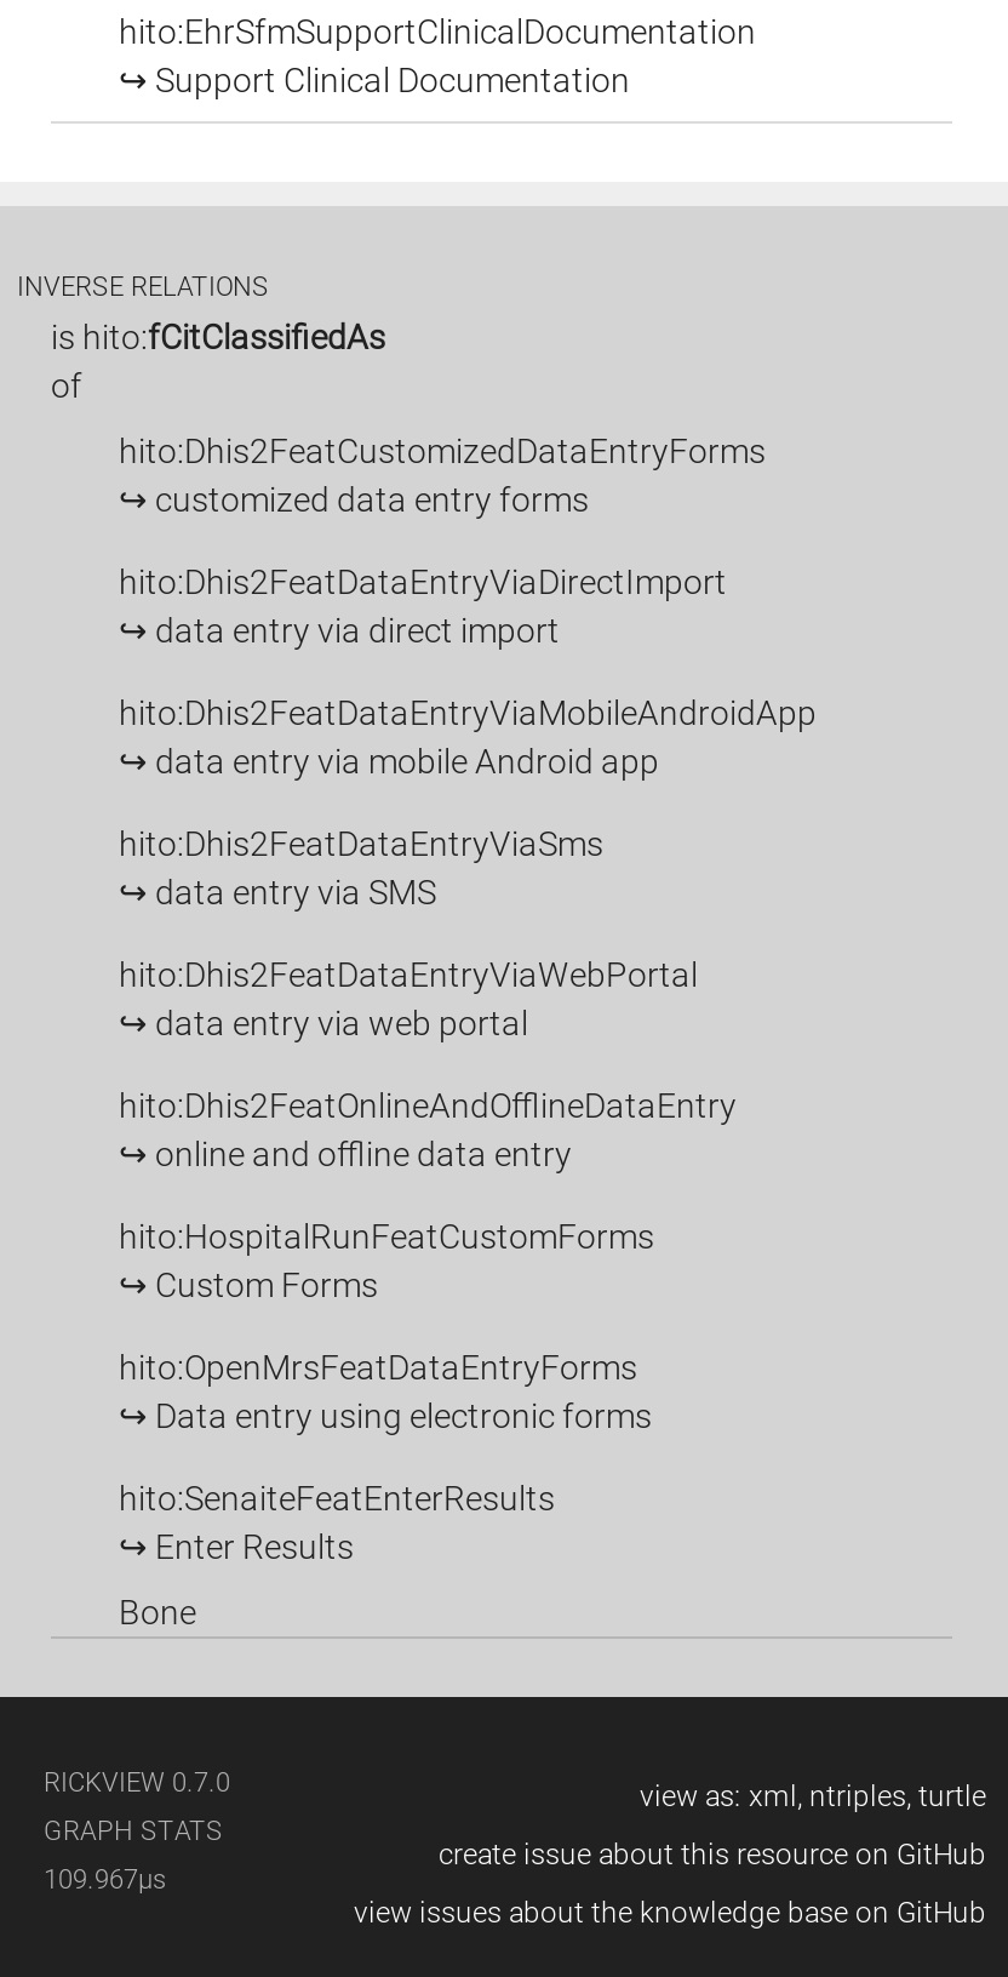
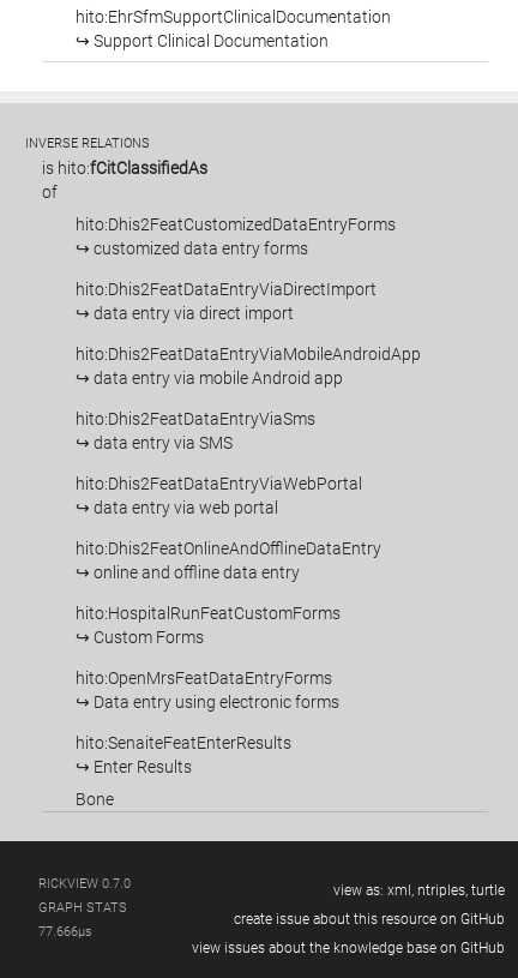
[44,1865,167,1896] 109.967µs -> [38,924,92,940] 77.666µs

